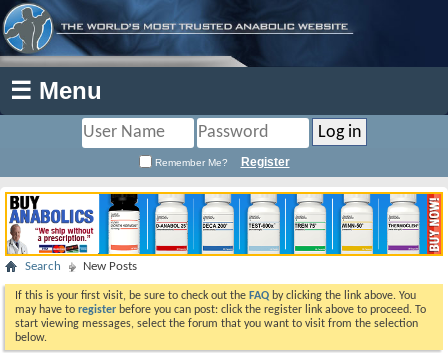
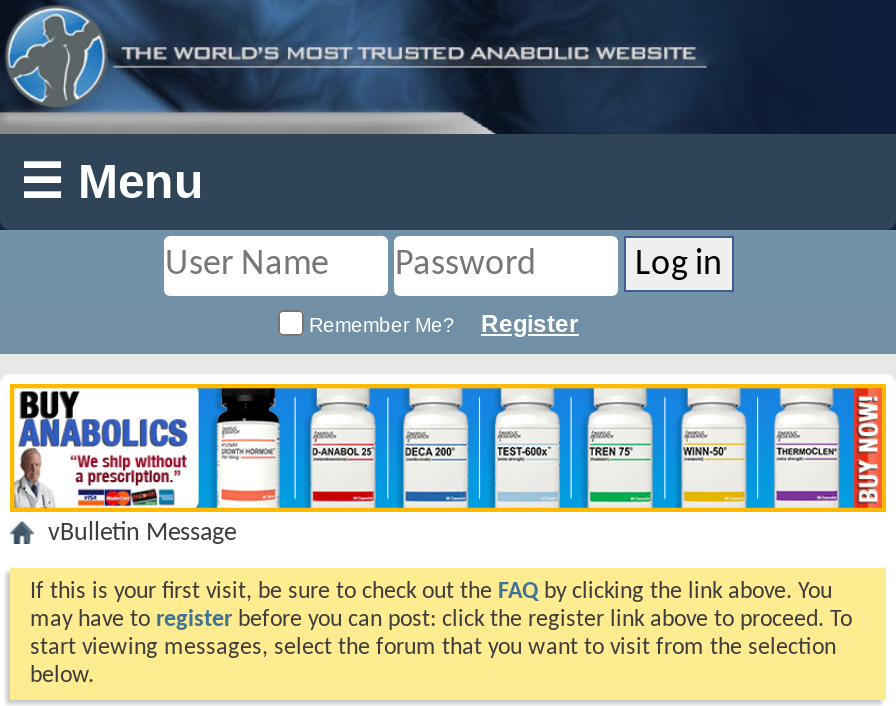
[25,260,137,273] Search | New Posts -> [48,520,236,546] vBulletin Message

